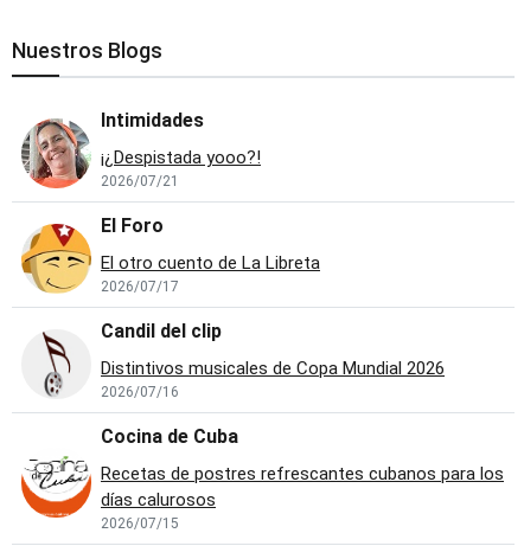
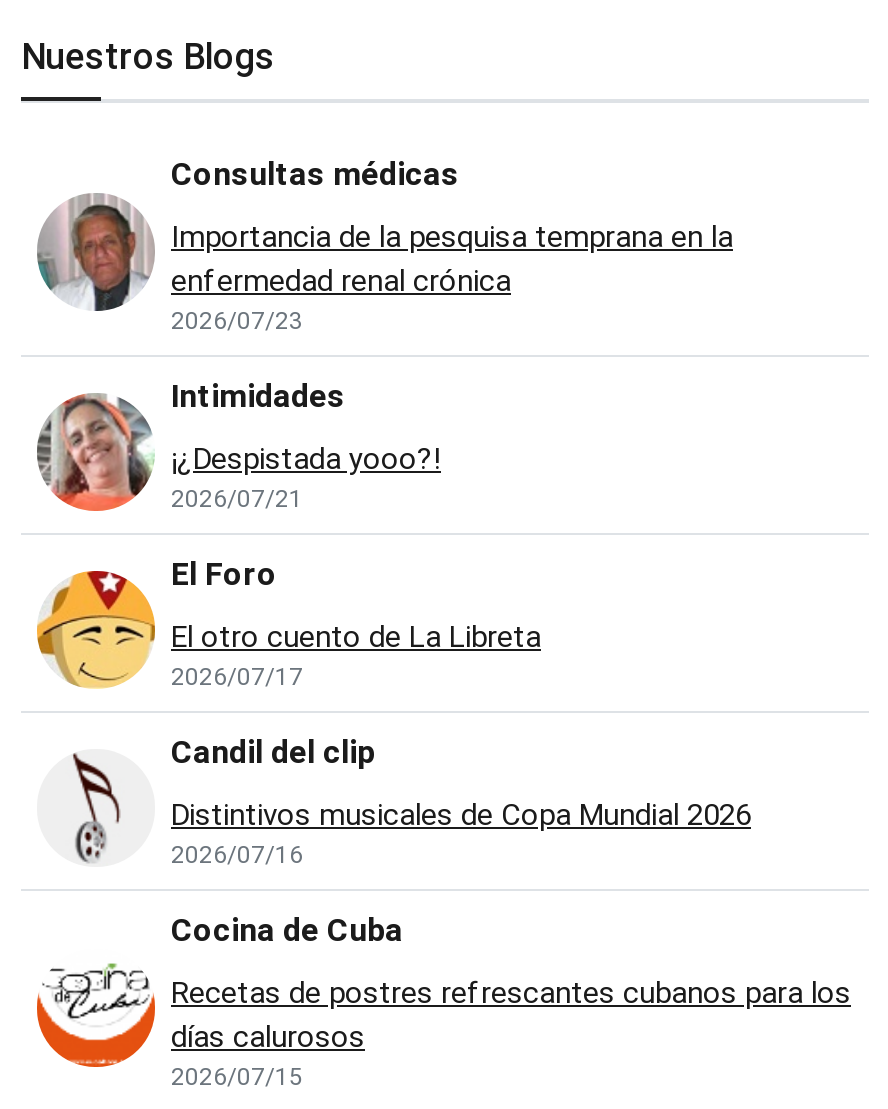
none -> [35,154,733,334] [image] | Consultas médicas | Importancia de la pesquisa temprana en la | enfermedad renal crónica | 2026/07/23

